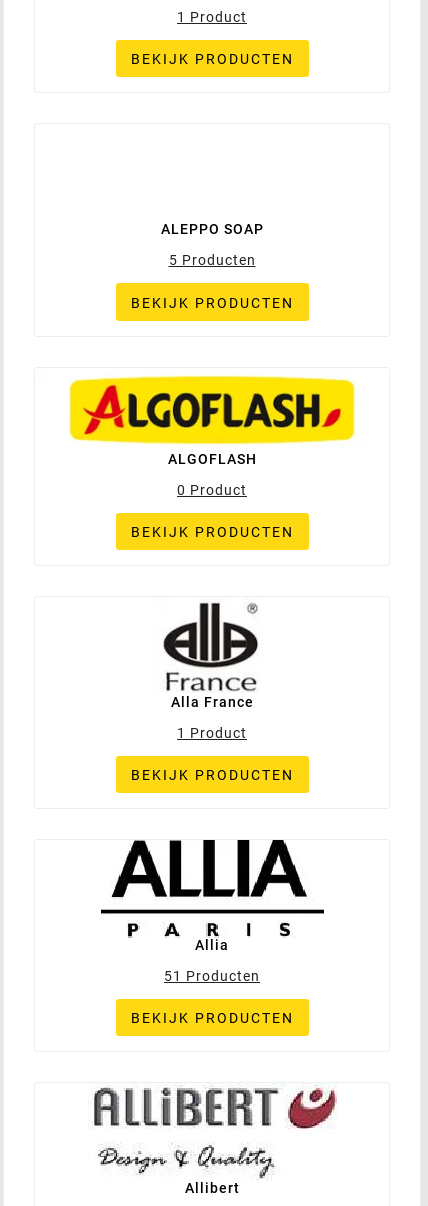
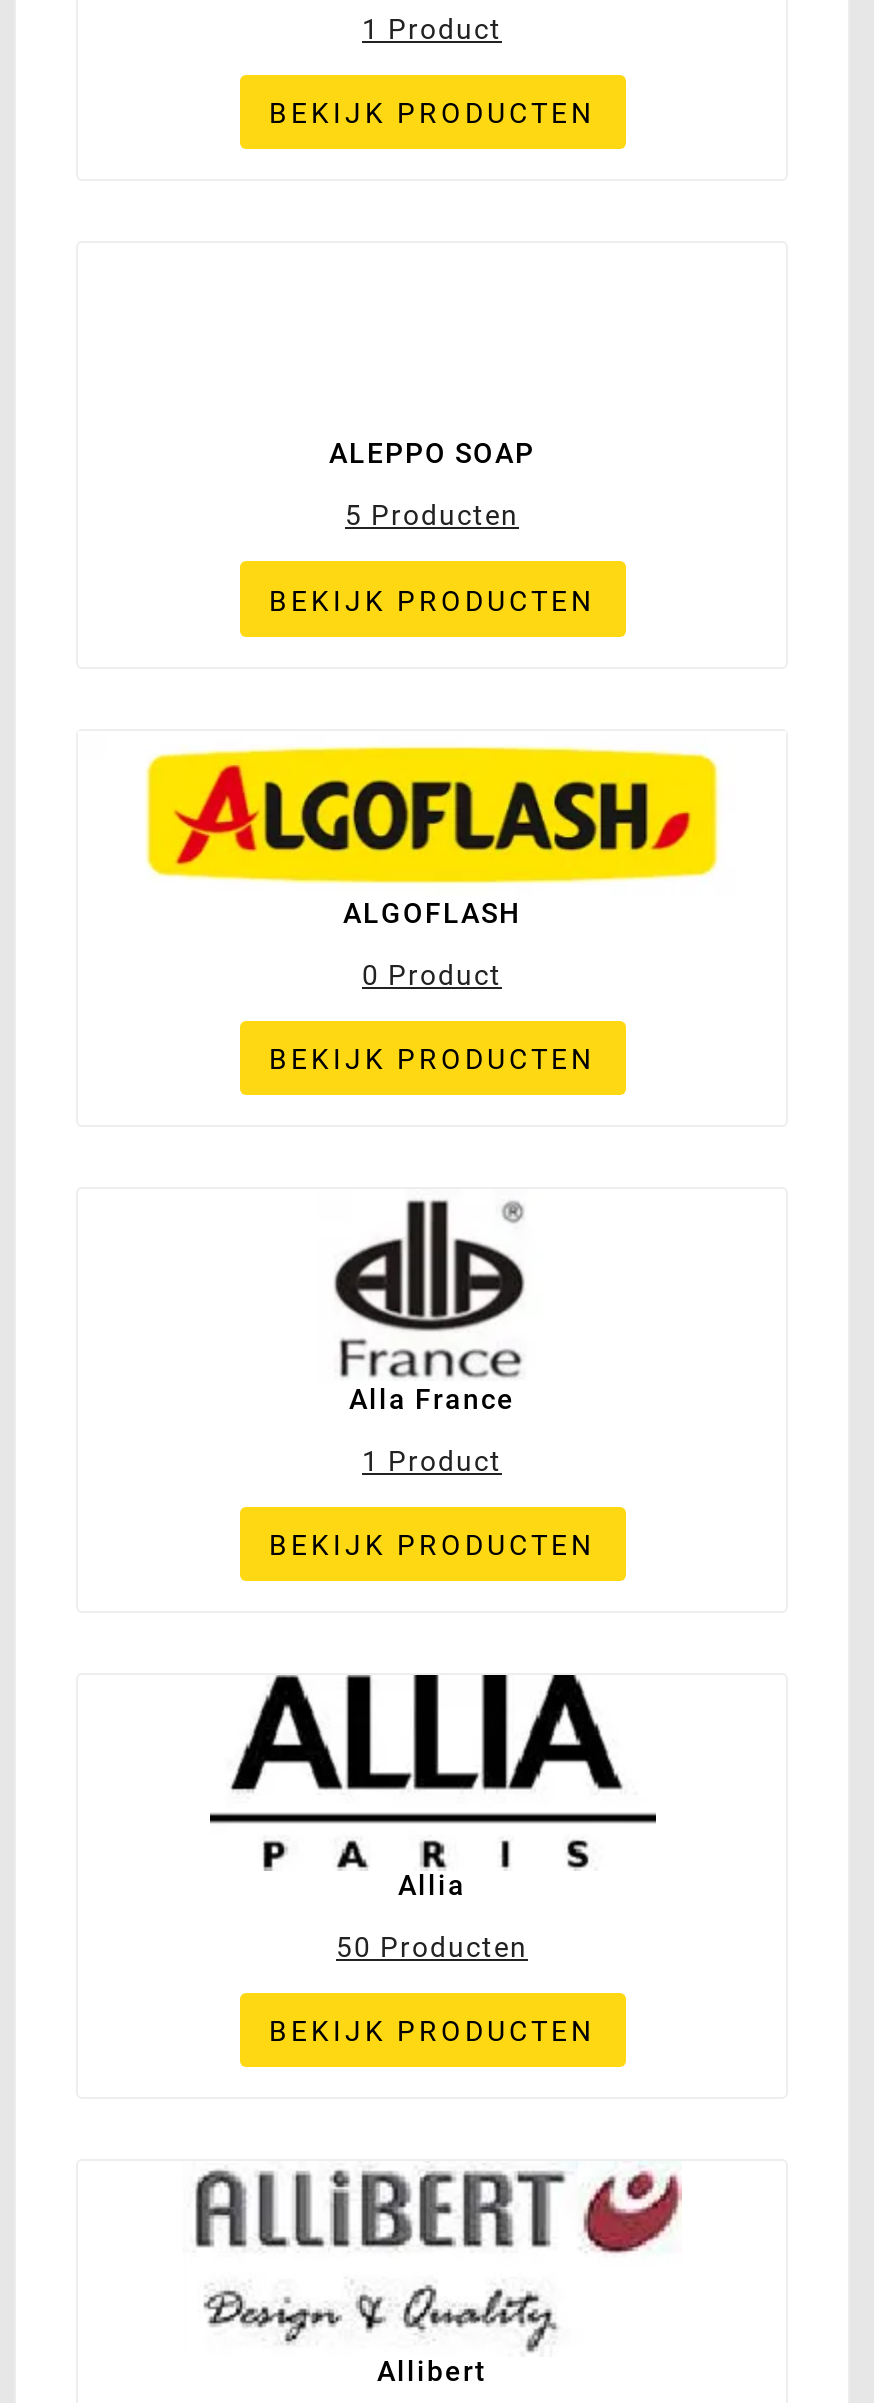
[164,968,260,984] 51 Producten -> [336,1931,528,1963] 50 Producten

